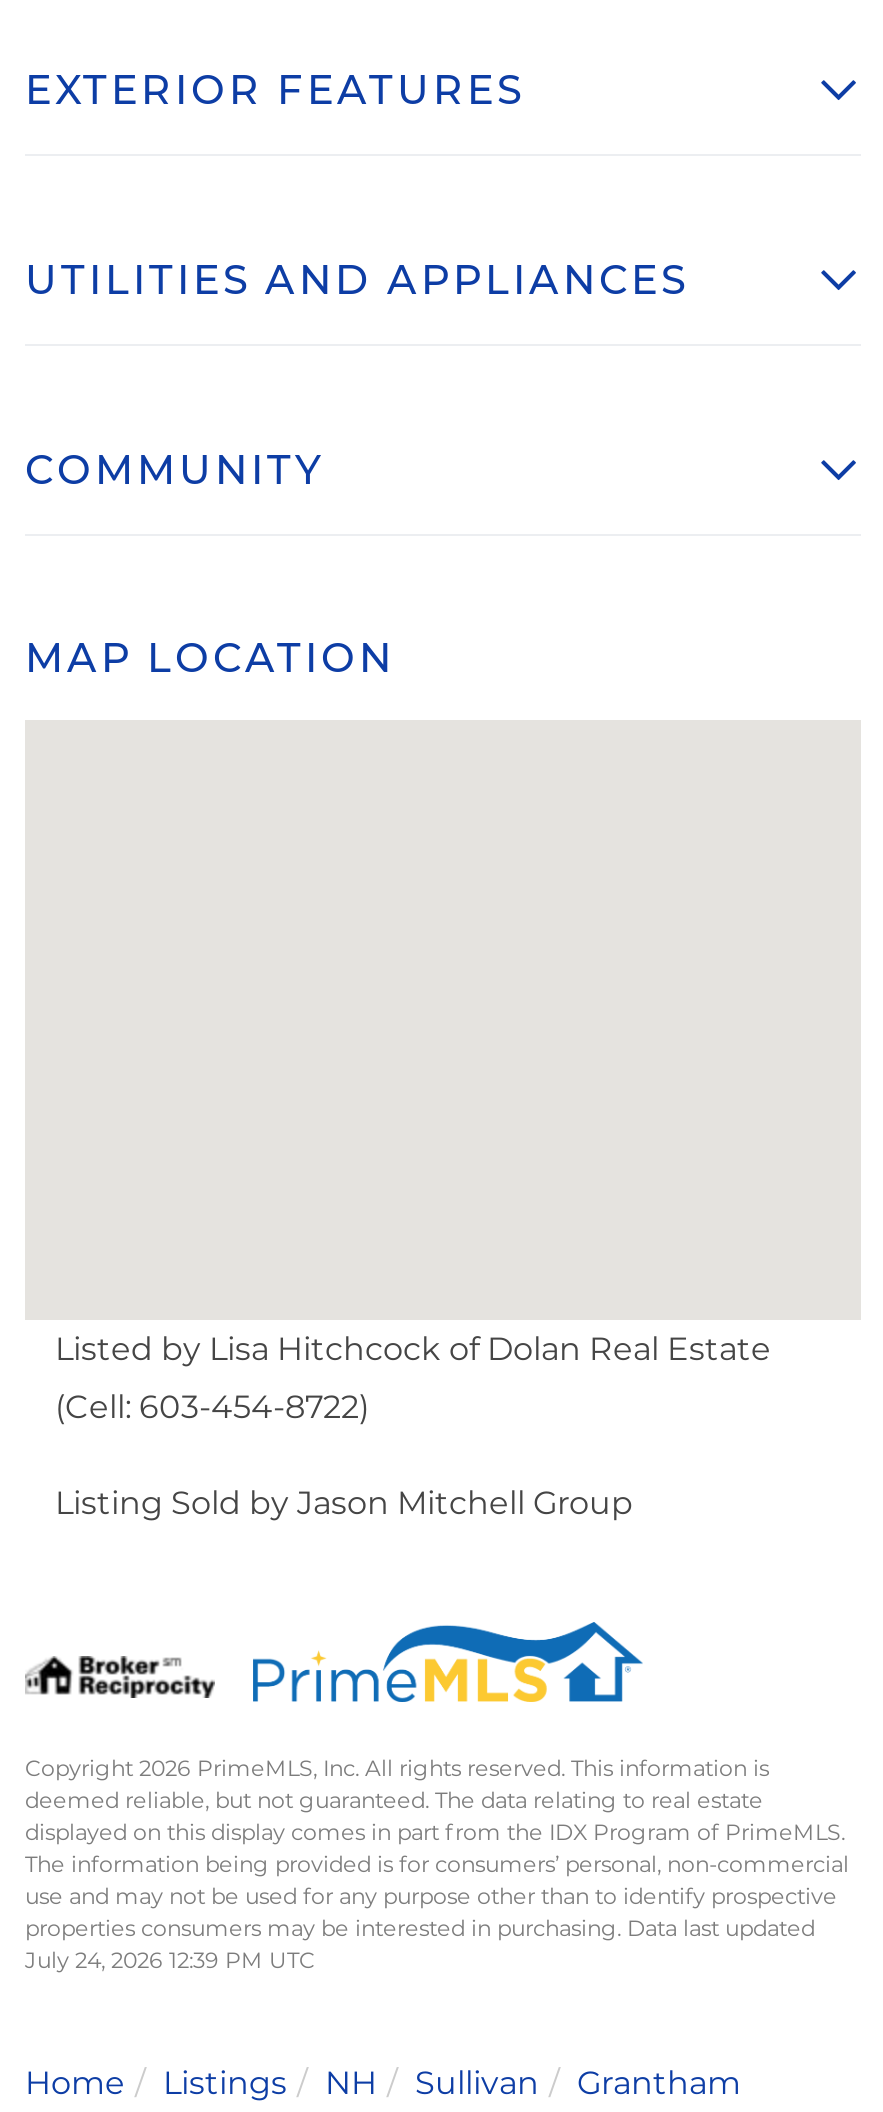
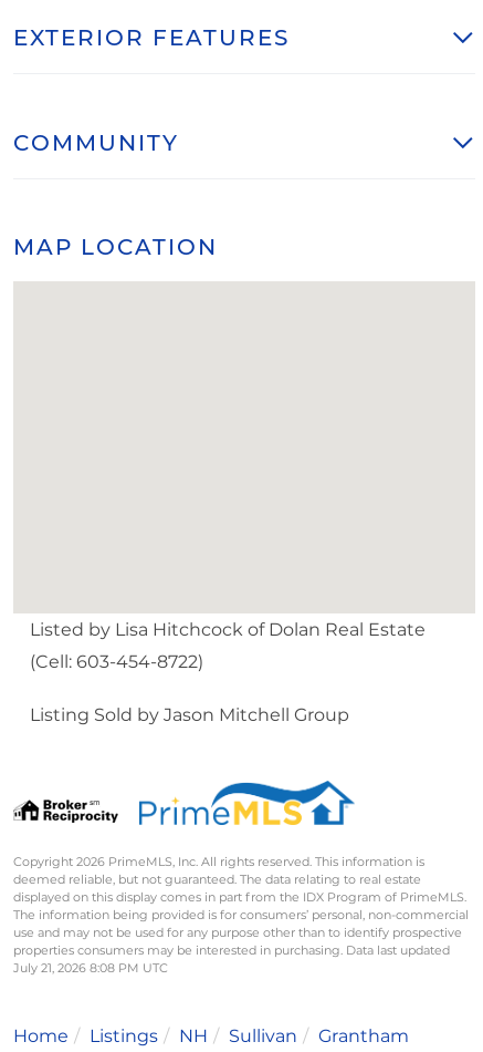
[25,255,689,303] UTILITIES AND APPLIANCES -> none
[25,1945,315,1973] July 24, 2026 12:39 PM UTC -> [13,960,168,975] July 21, 2026 8:08 PM UTC

